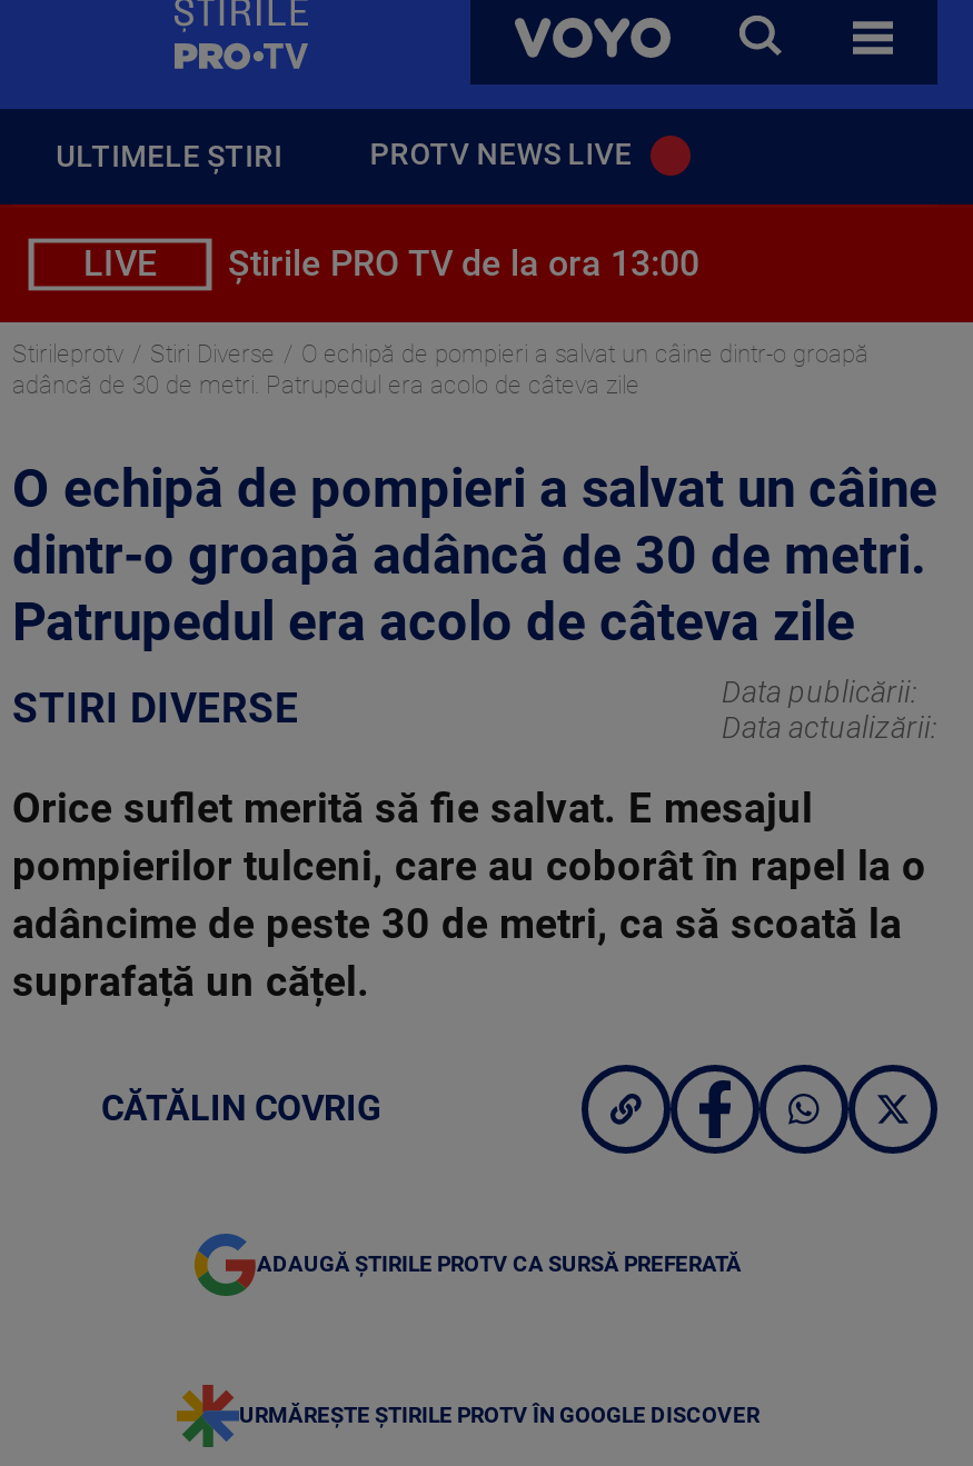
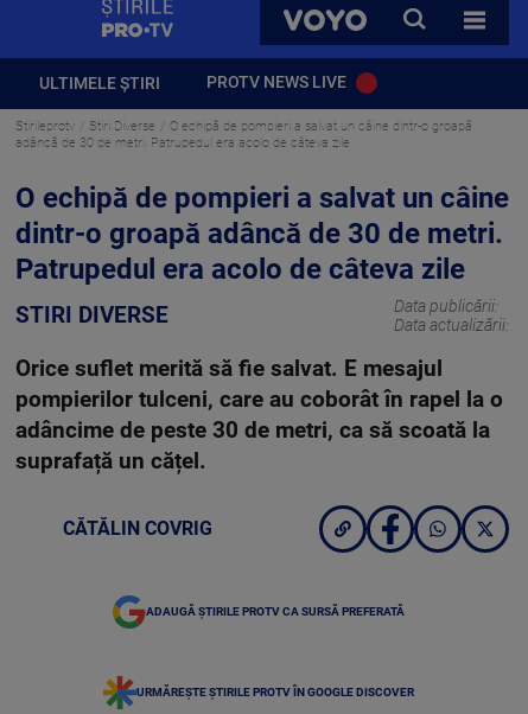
[83,242,699,285] LIVE | Știrile PRO TV de la ora 13:00 -> none

